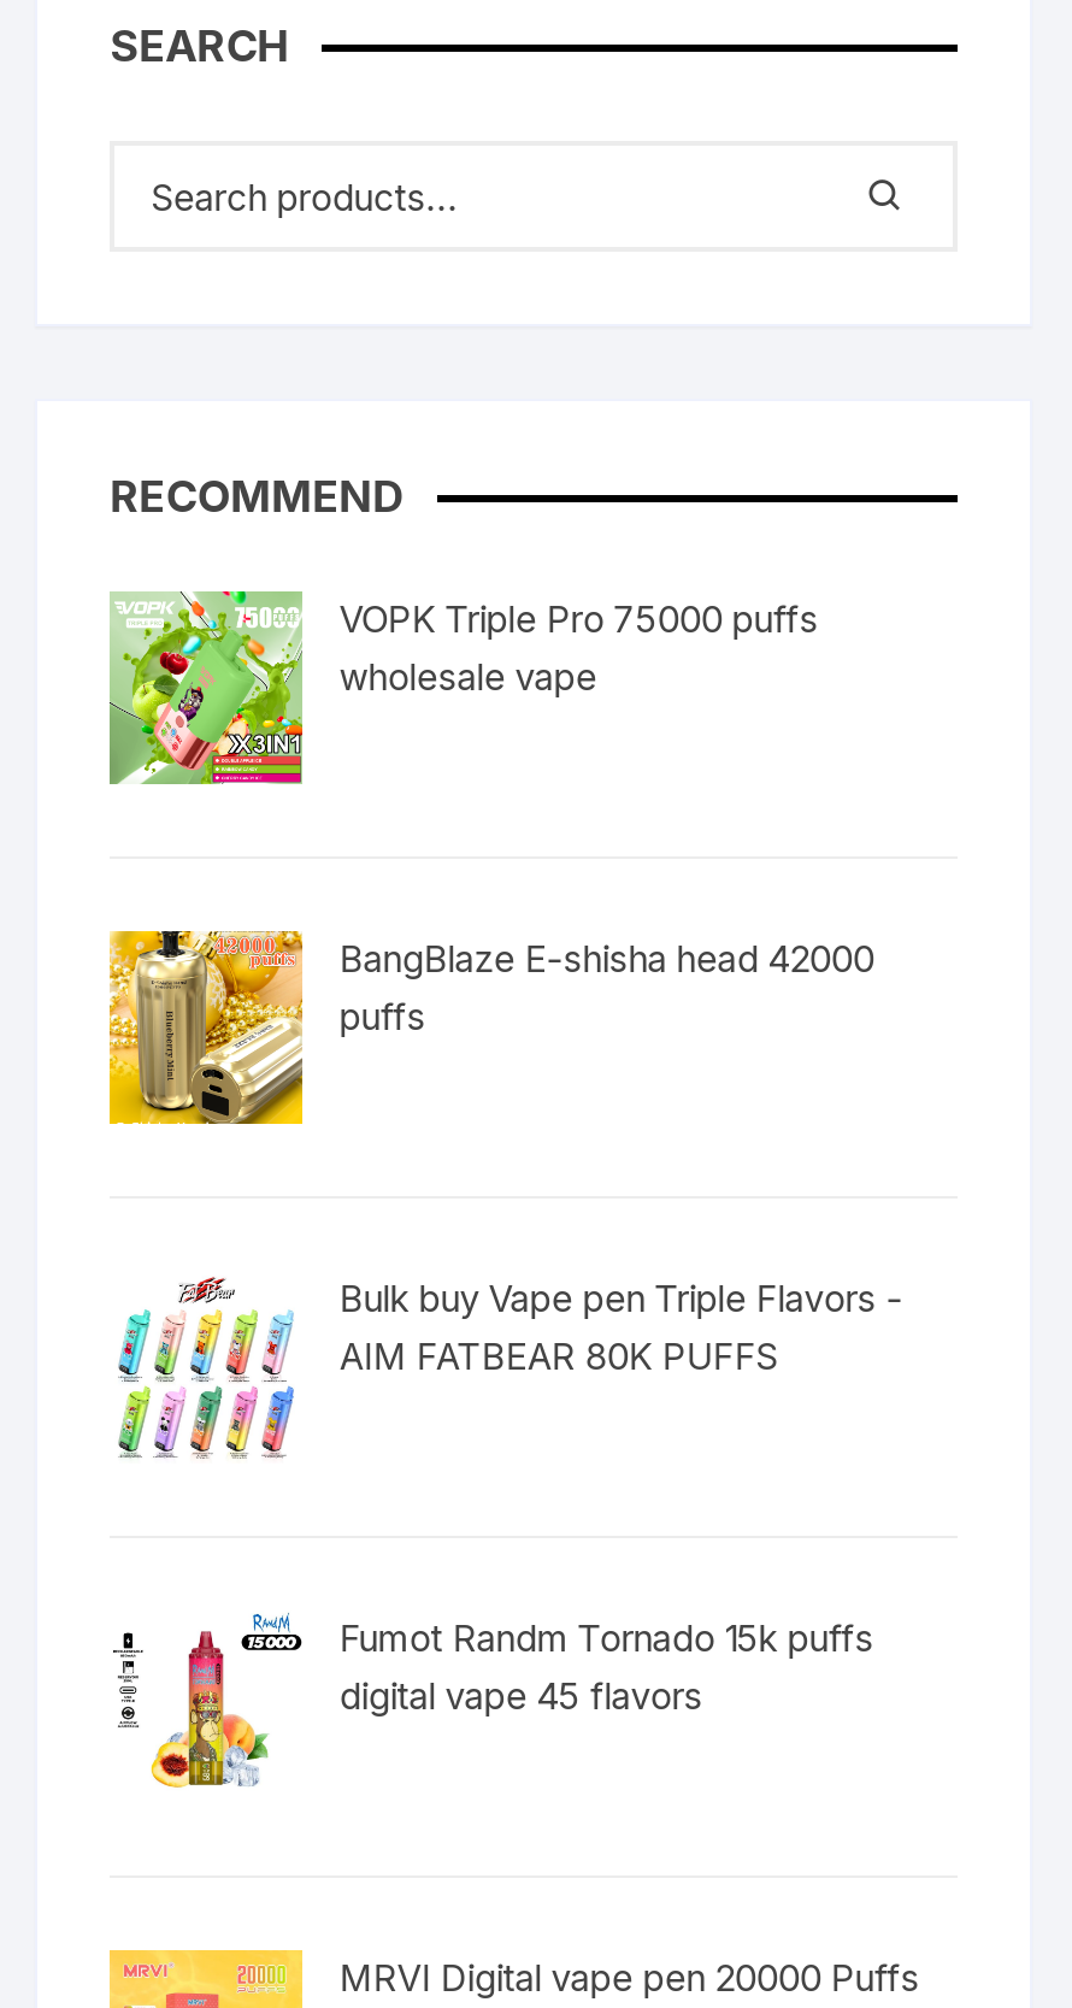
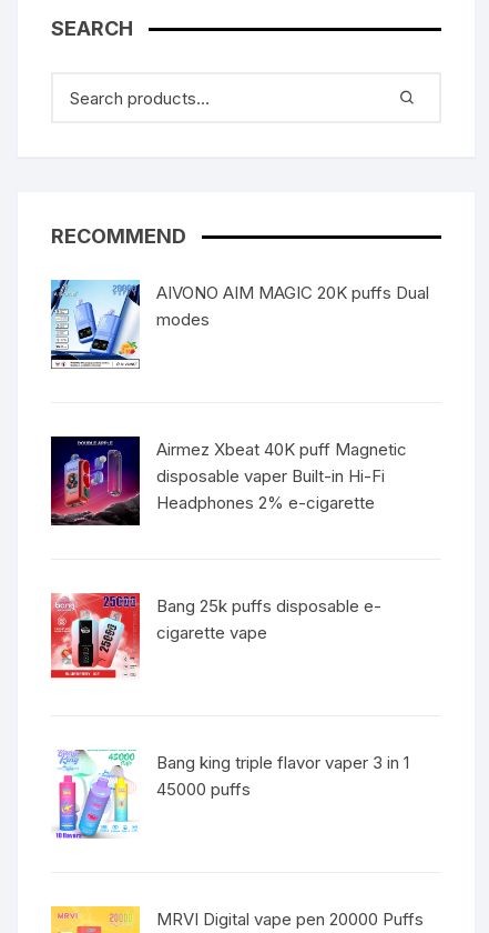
[107,589,818,787] [image] | VOPK Triple Pro 75000 puffs | wholesale vape -> [50,279,429,369] [image] | AIVONO AIM MAGIC 20K puffs Dual | modes
[107,929,874,1126] [image] | BangBlaze E-shisha head 42000 | puffs -> [50,435,407,526] [image] | Airmez Xbeat 40K puff Magnetic | disposable vaper Built-in Hi-Fi | Headphones 2% e-cigarette
[110,1271,903,1459] [image] | Bulk buy Vape pen Triple Flavors - | AIM FATBEAR 80K PUFFS -> [50,592,382,680] [image] | Bang 25k puffs disposable e- | cigarette vape
[112,1610,874,1803] [image] | Fumot Randm Tornado 15k puffs | digital vape 45 flavors -> [55,749,409,840] [image] | Bang king triple flavor vaper 3 in 1 | 45000 puffs

